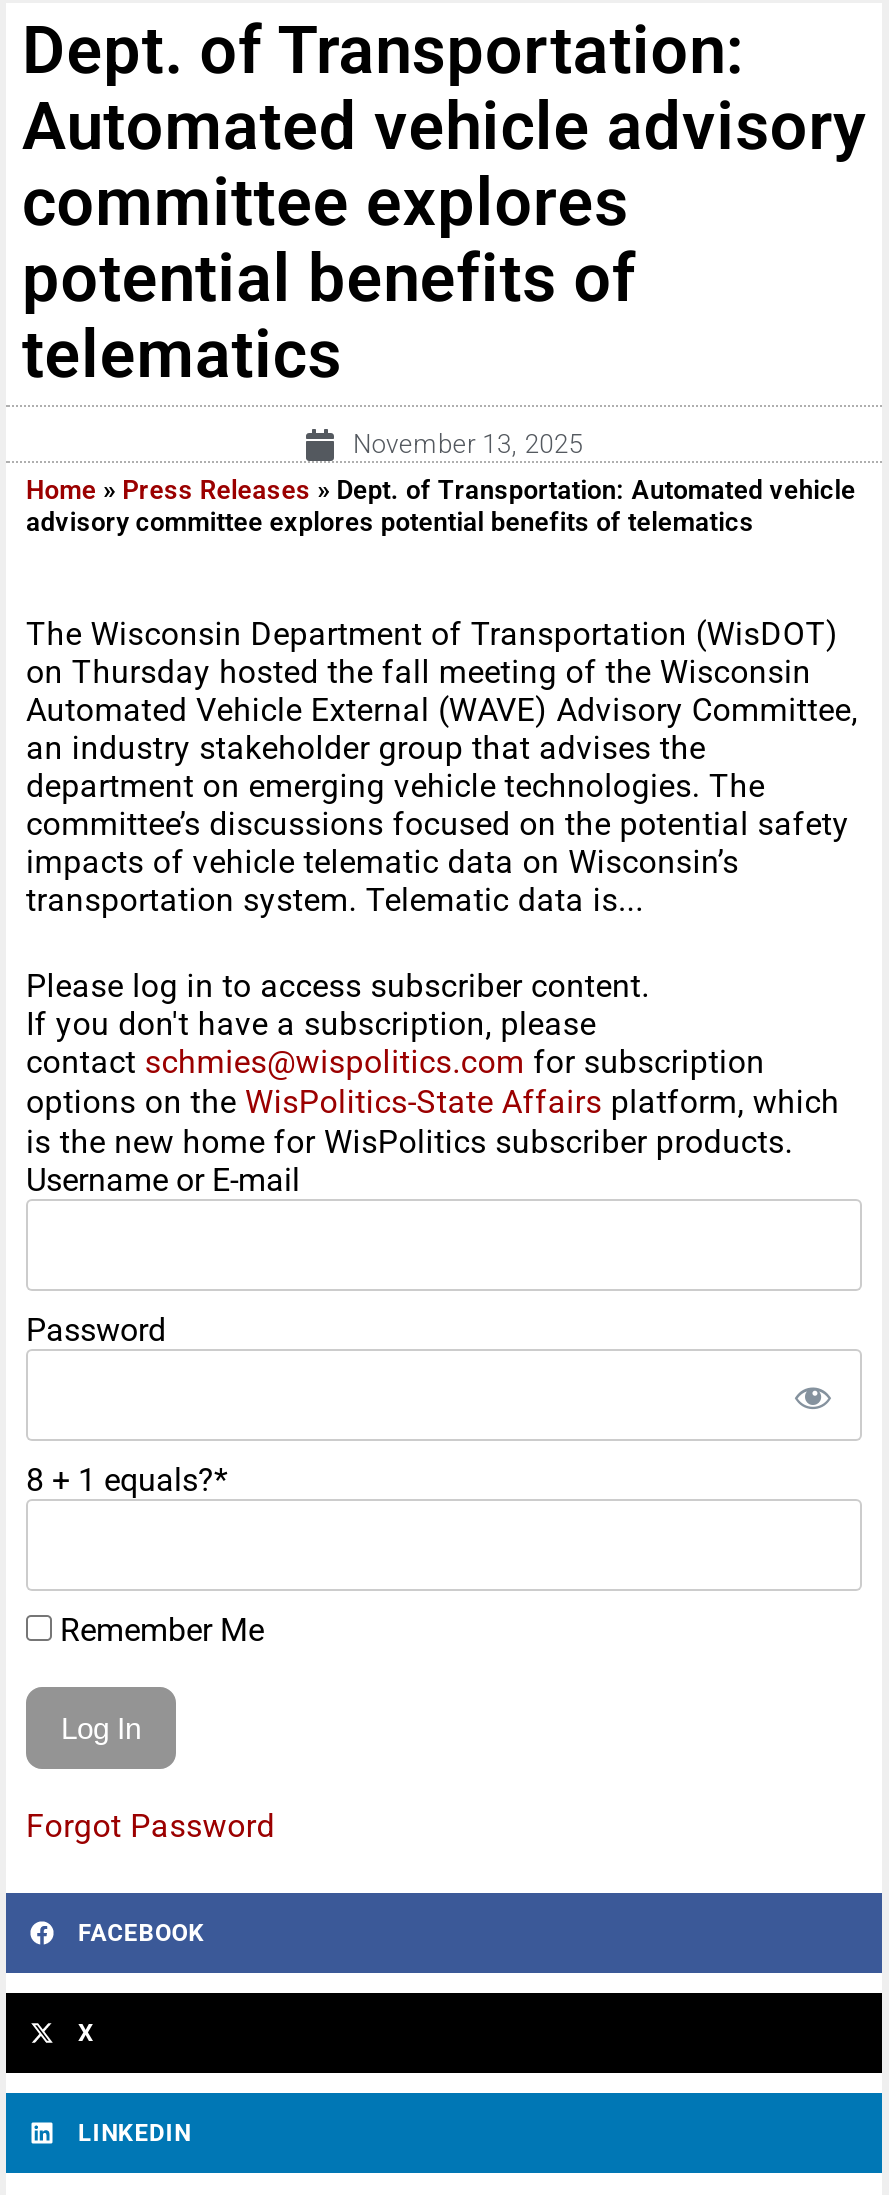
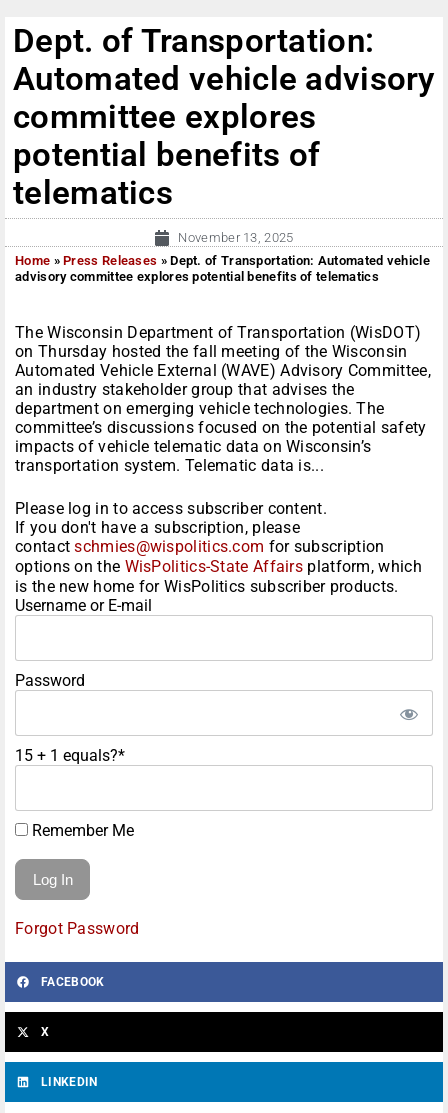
[26,1461,228,1499] 8 + 1 equals?* -> [15,746,125,765] 15 + 1 equals?*

